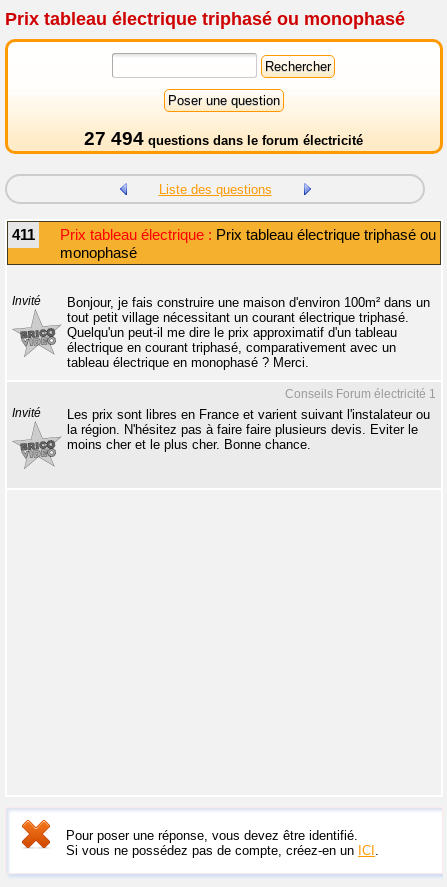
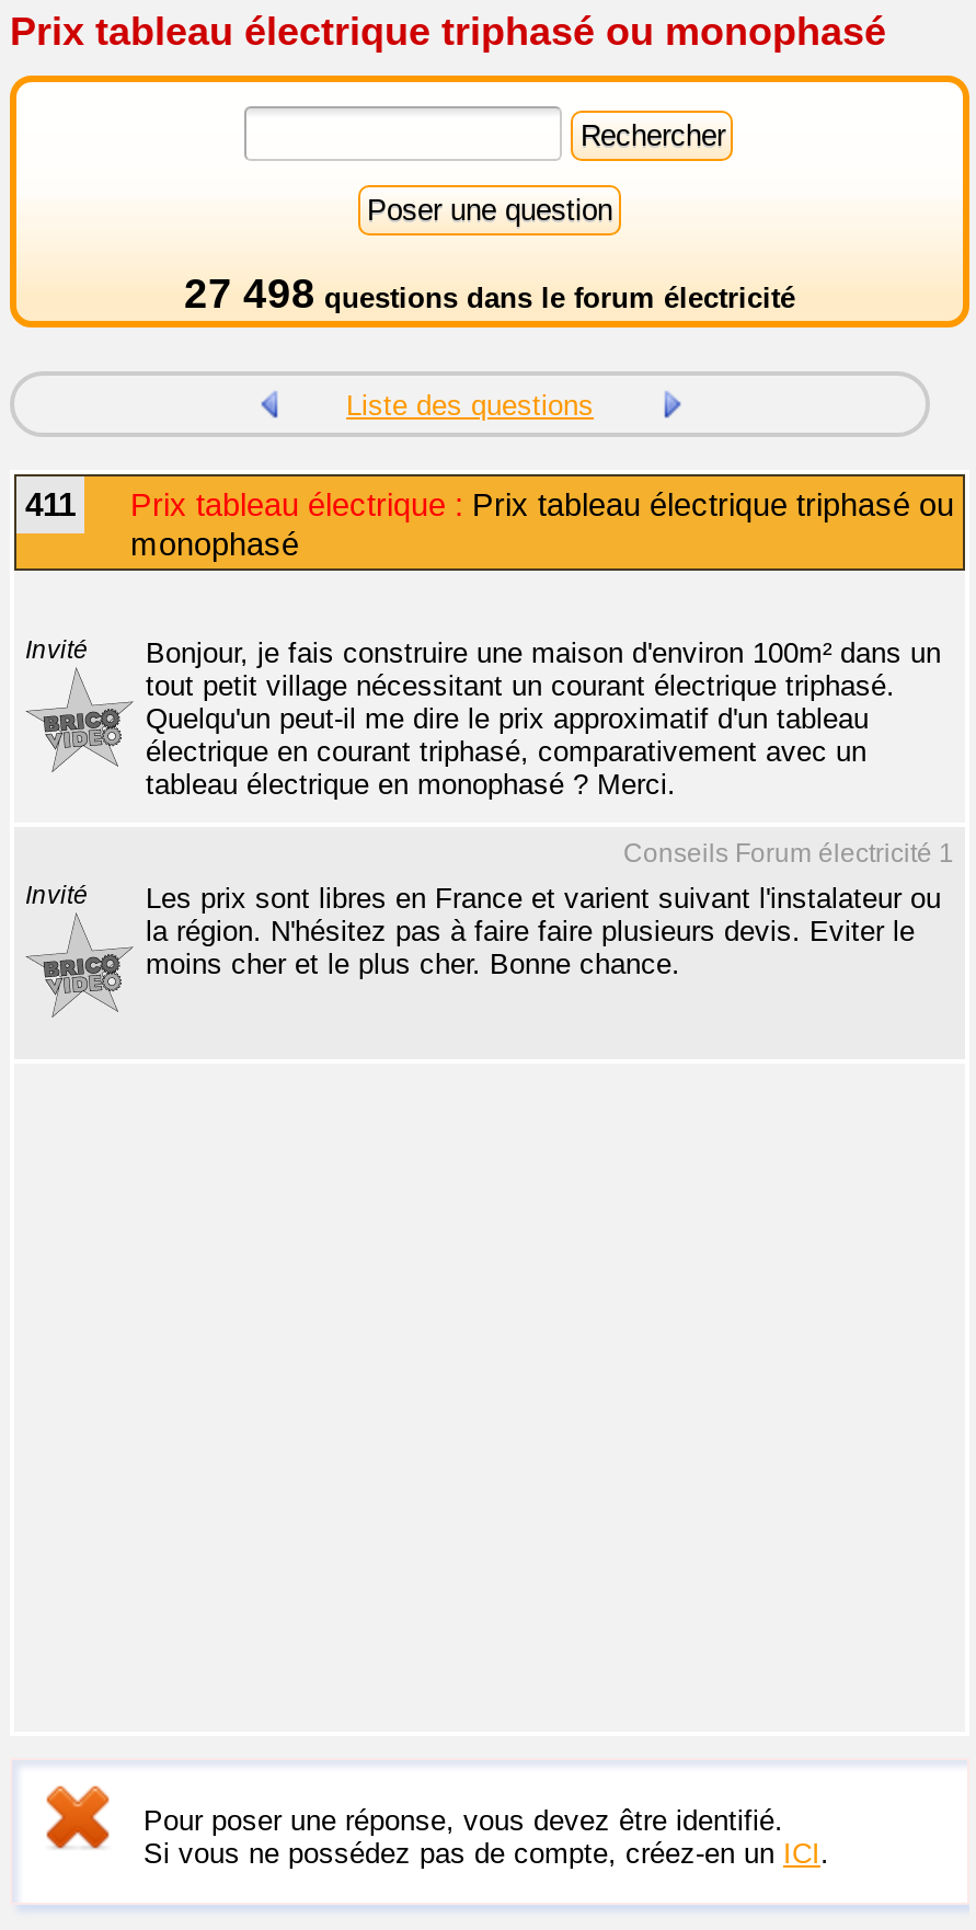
[84,128,363,149] 27 494 questions dans le forum électricité -> [184,271,795,317] 27 498 questions dans le forum électricité

